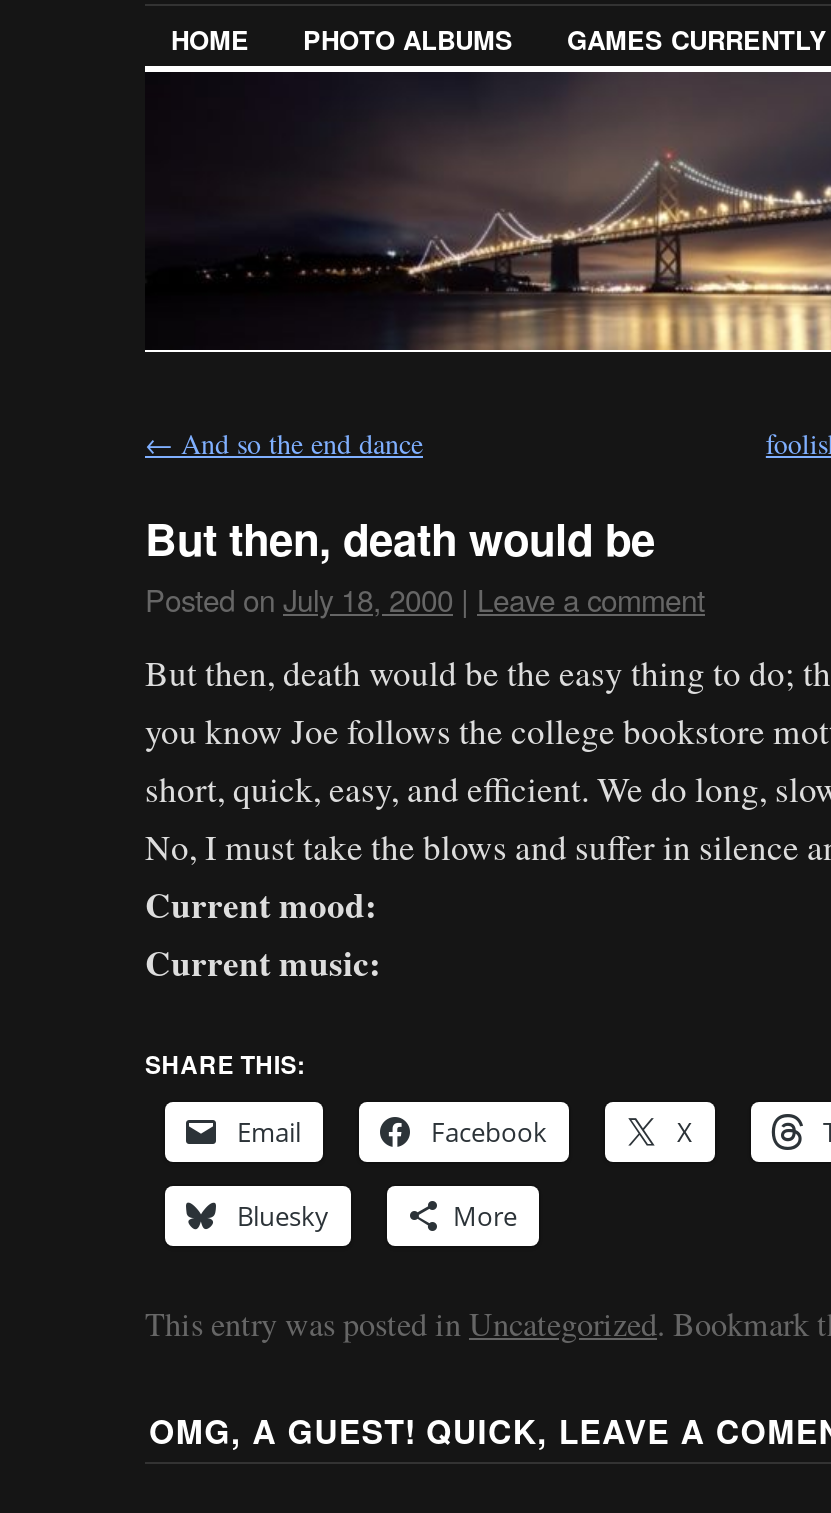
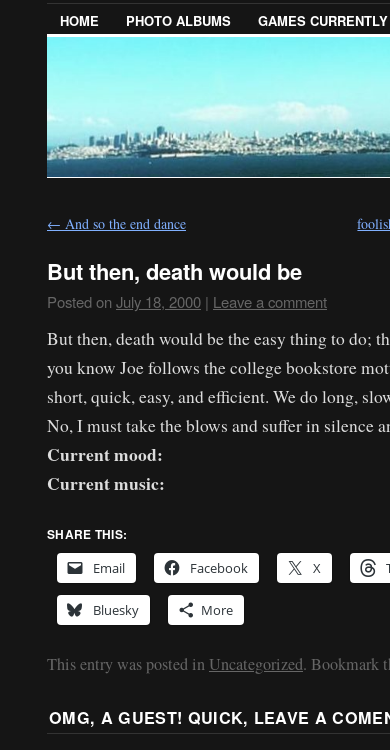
[145,70,825,352] [image] -> [46,37,387,178] [image]

